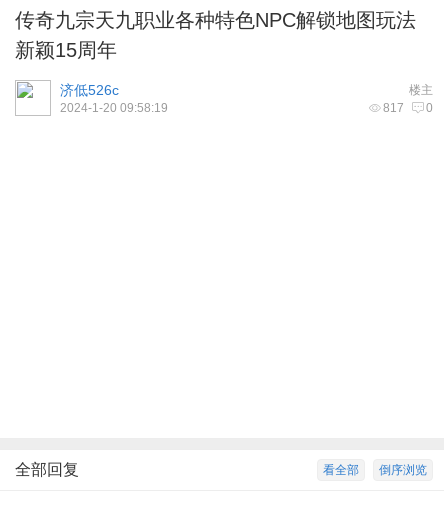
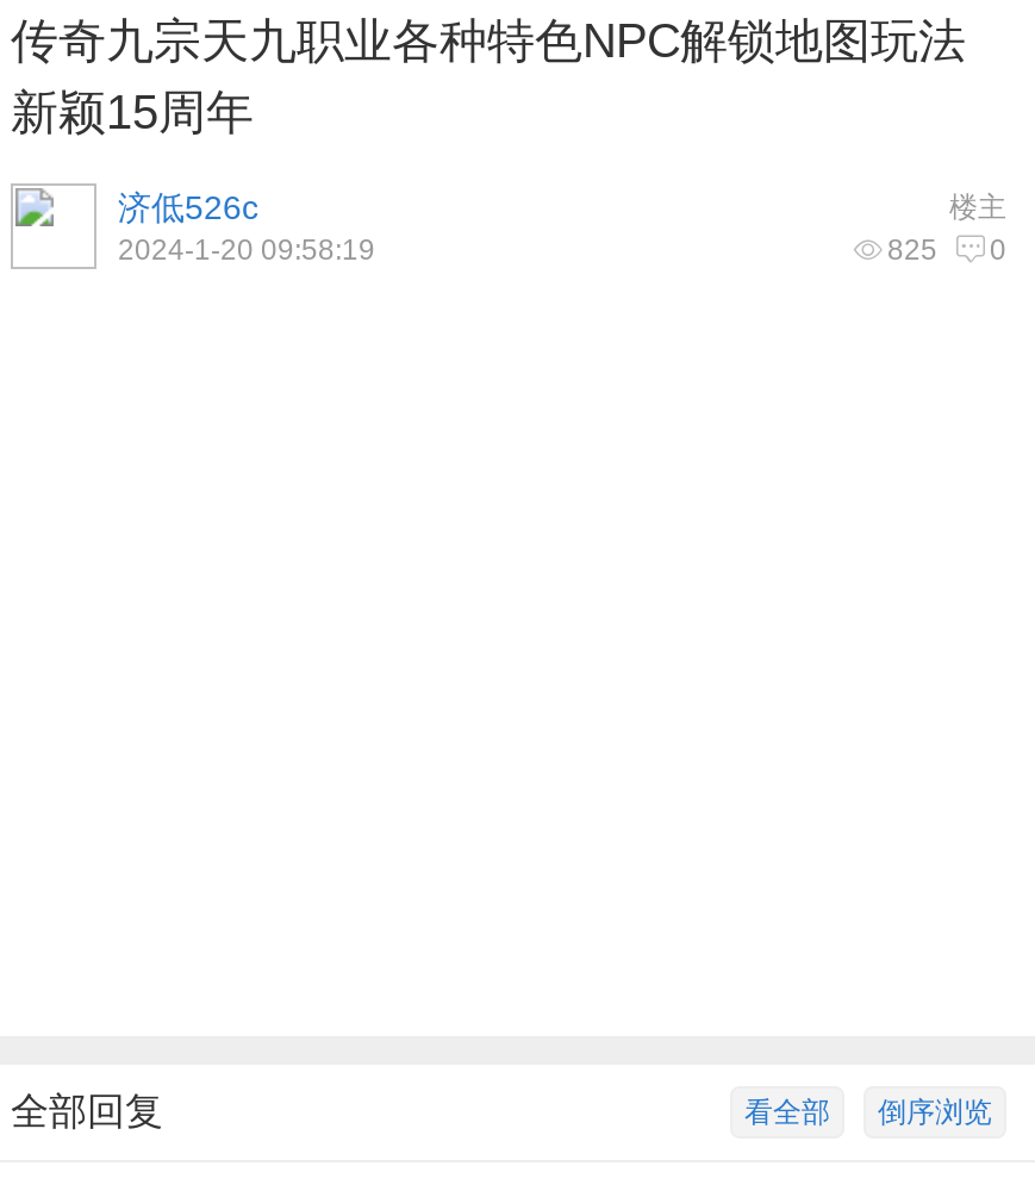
[383,101,433,115] 817 0 -> [887,233,1006,267] 825 0

